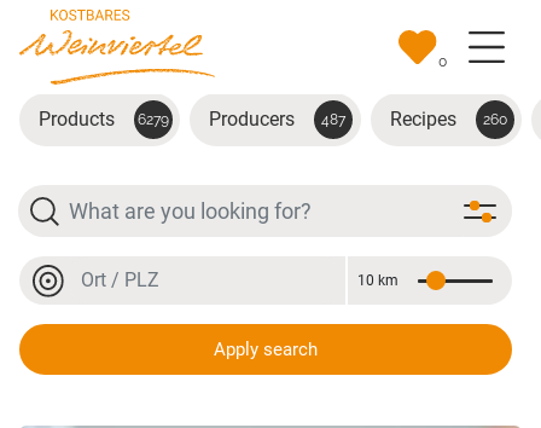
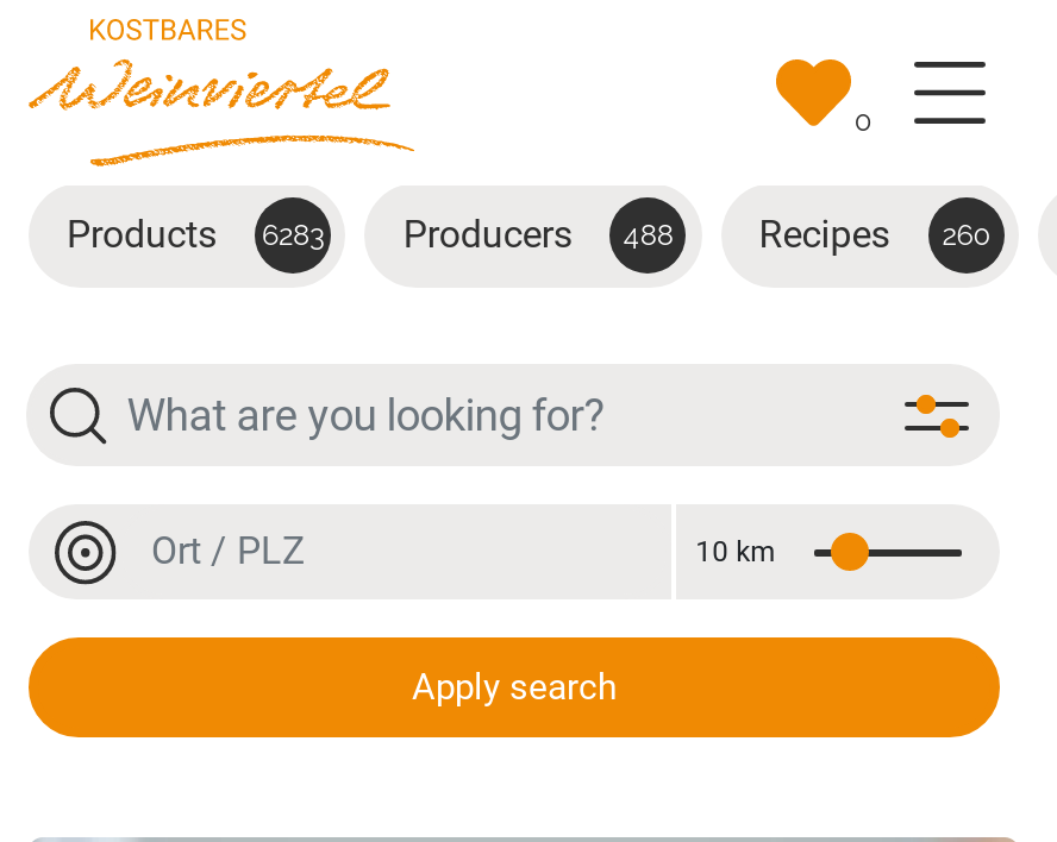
[39,107,169,130] Products 6279 -> [67,211,324,256] Products 6283
[209,107,346,130] Producers 487 -> [403,211,673,256] Producers 488

